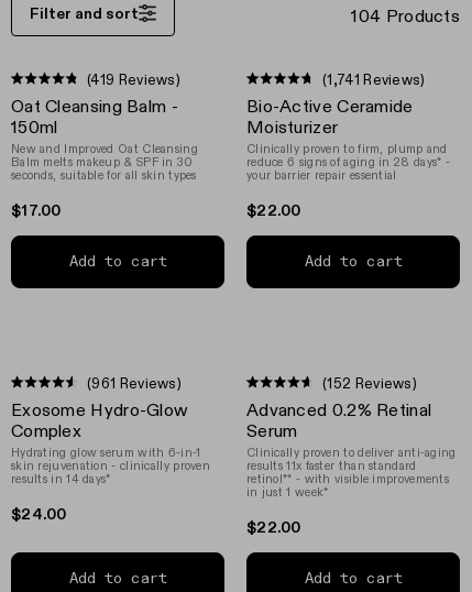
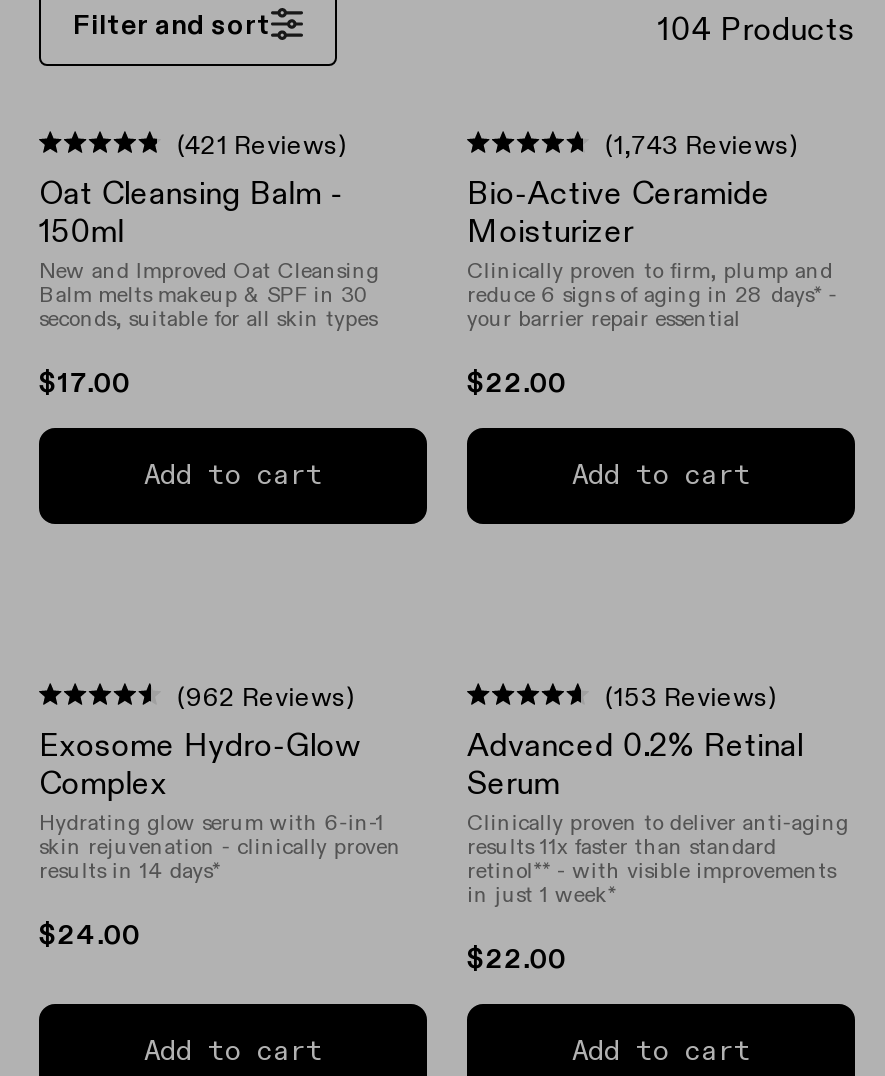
[87,71,181,88] (419 Reviews) -> [177,129,347,161] (421 Reviews)
[323,71,425,88] (1,741 Reviews) -> [605,129,798,161] (1,743 Reviews)
[87,374,182,392] (961 Reviews) -> [177,680,355,712] (962 Reviews)
[323,374,417,392] (152 Reviews) -> [605,680,777,712] (153 Reviews)

